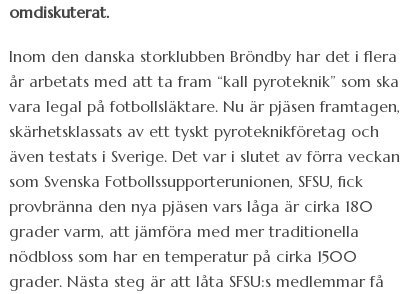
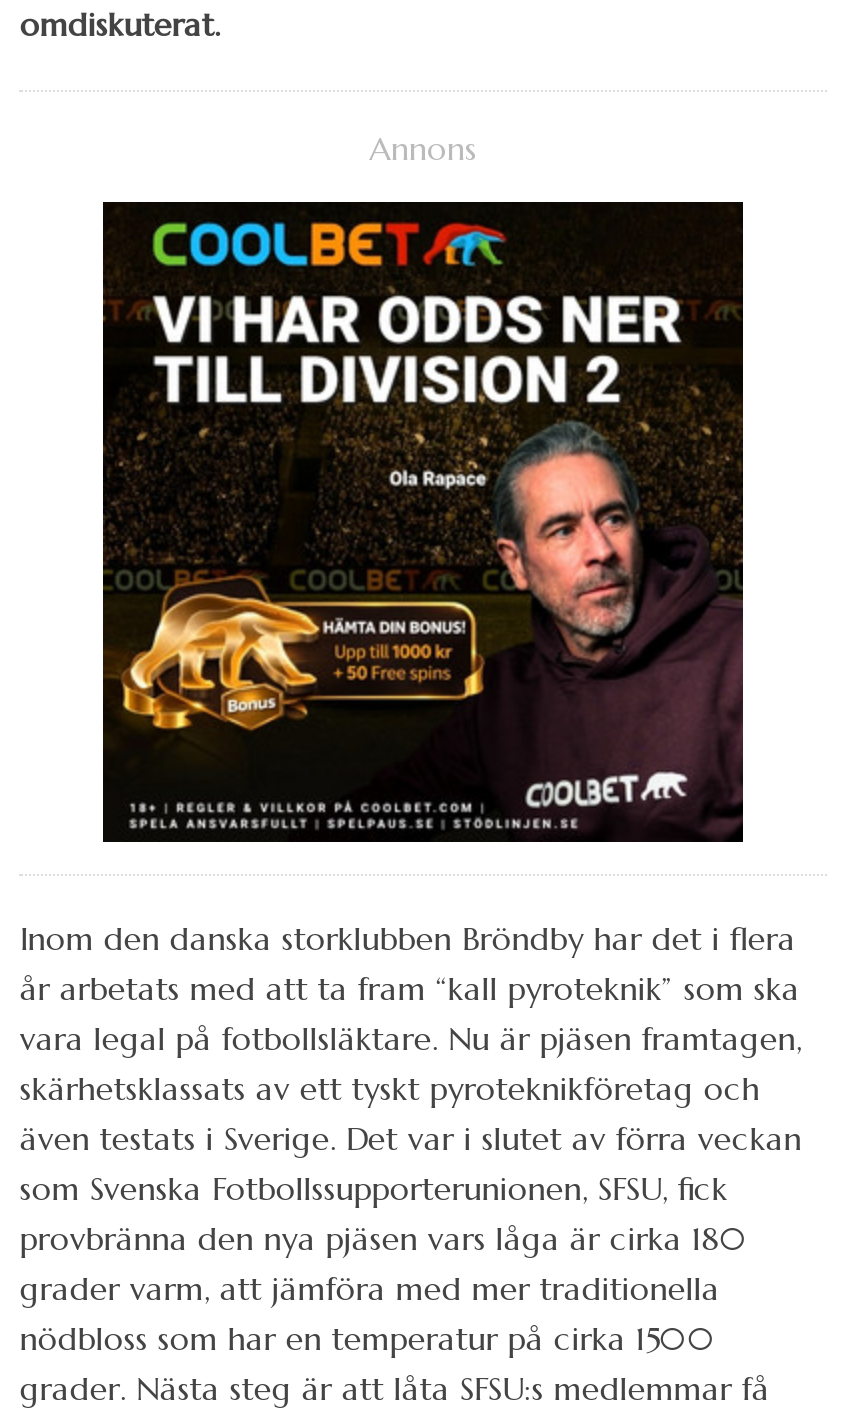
none -> [101,200,745,844] [image]
none -> [369,127,477,167] Annons

